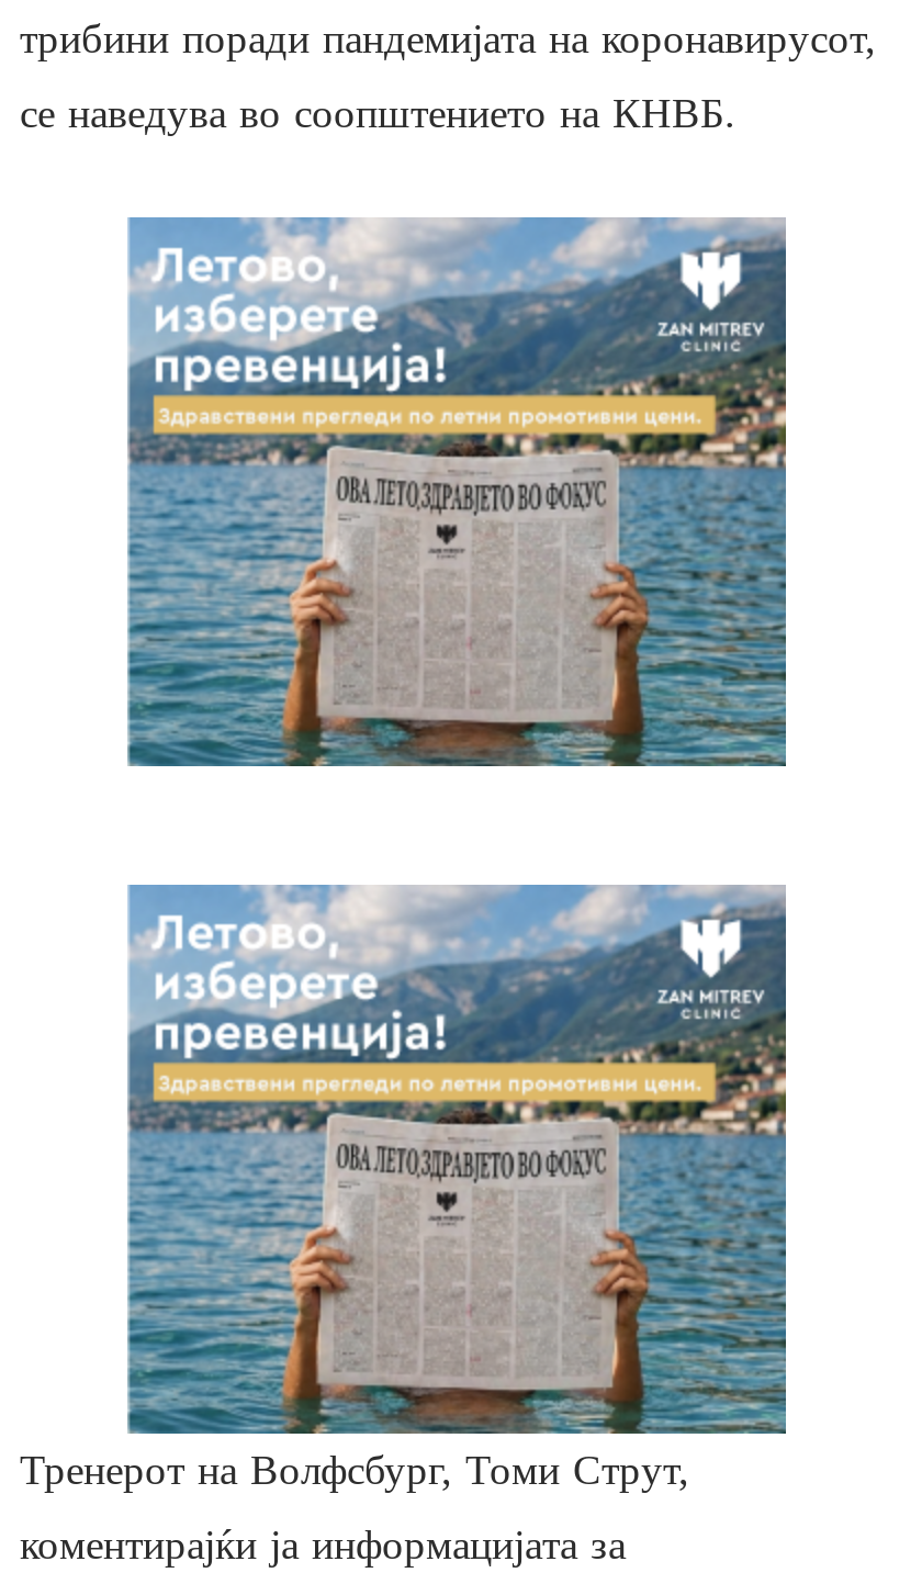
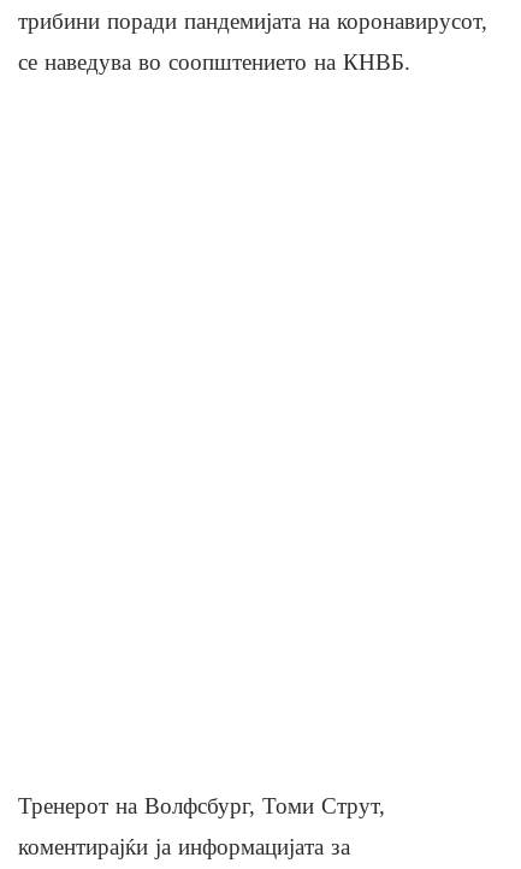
[125,215,788,768] [image] -> none
[125,883,788,1436] [image] -> none

